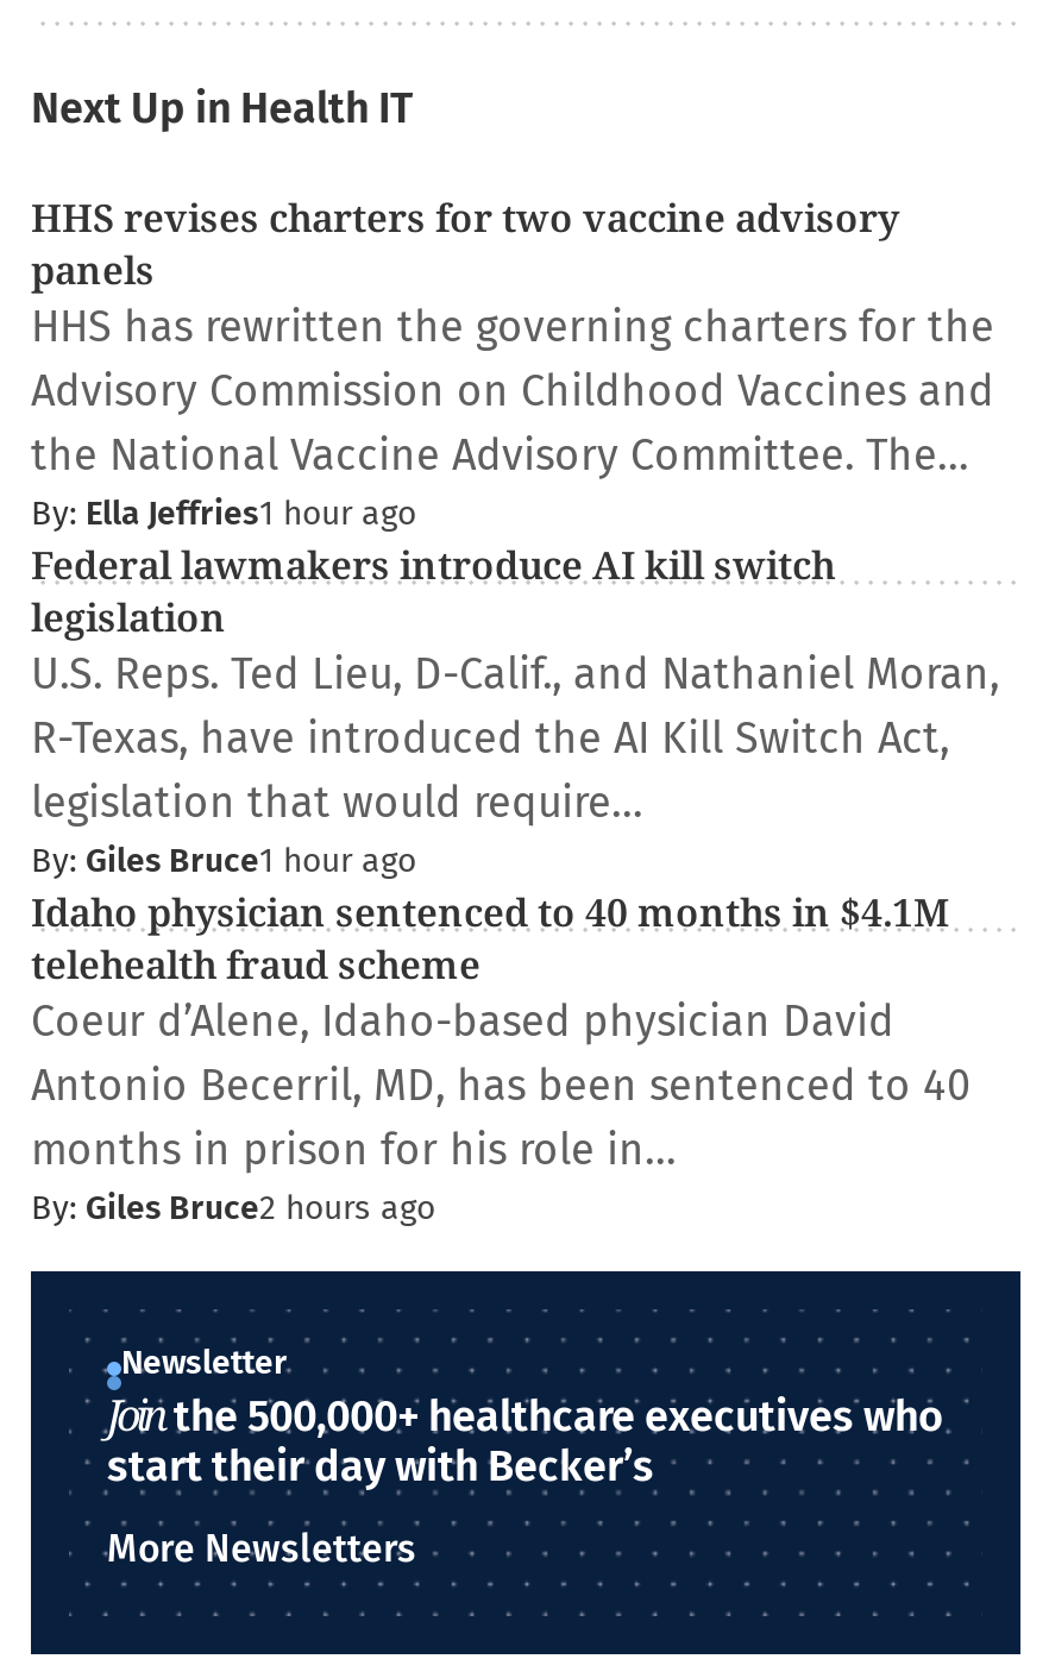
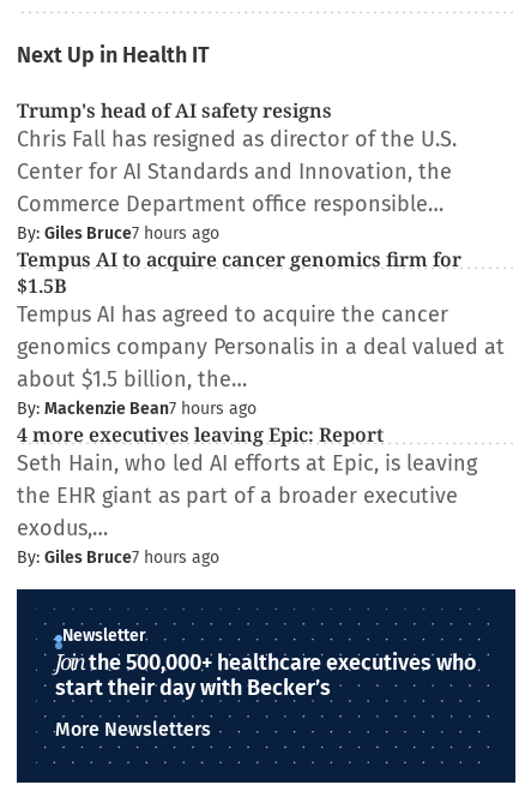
[31,191,999,1228] HHS revises charters for two vaccine advisory | panels | HHS has rewritten the governing charters for the | Advisory Commission on Childhood Vaccines and | the National Vaccine Advisory Committee. The… | By: Ella Jeffries | Federal lawmakers introduce AI kill switch | legislation | U.S. Reps. Ted Lieu, D-Calif., and Nathaniel Moran, | R-Texas, have introduced the AI Kill Switch Act, | legislation that would require… | By: Giles Bruce | Idaho physician sentenced to 40 months in $4.1M | telehealth fraud scheme | Coeur d’Alene, Idaho-based physician David | Antonio Becerril, MD, has been sentenced to 40 | months in prison for his role in… | By: Giles Bruce -> [17,97,505,568] Trump's head of AI safety resigns | Chris Fall has resigned as director of the U.S. | Center for AI Standards and Innovation, the | Commerce Department office responsible… | By: Giles Bruce7 hours ago | Tempus AI to acquire cancer genomics firm for | $1.5B | Tempus AI has agreed to acquire the cancer | genomics company Personalis in a deal valued at | about $1.5 billion, the… | By: Mackenzie Bean7 hours ago | 4 more executives leaving Epic: Report | Seth Hain, who led AI efforts at Epic, is leaving | the EHR giant as part of a broader executive | exodus,… | By: Giles Bruce7 hours ago

